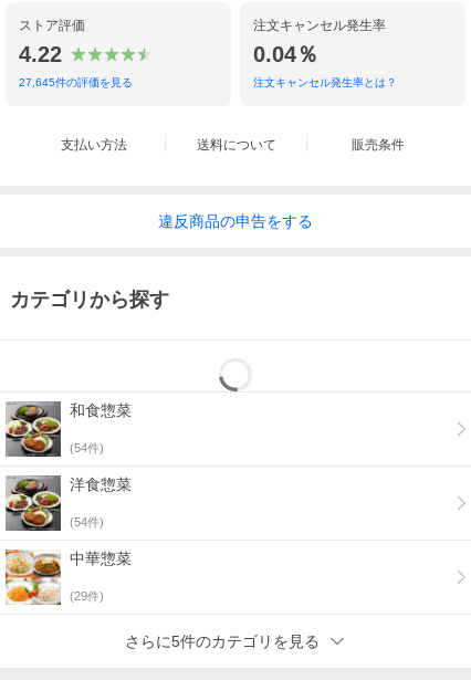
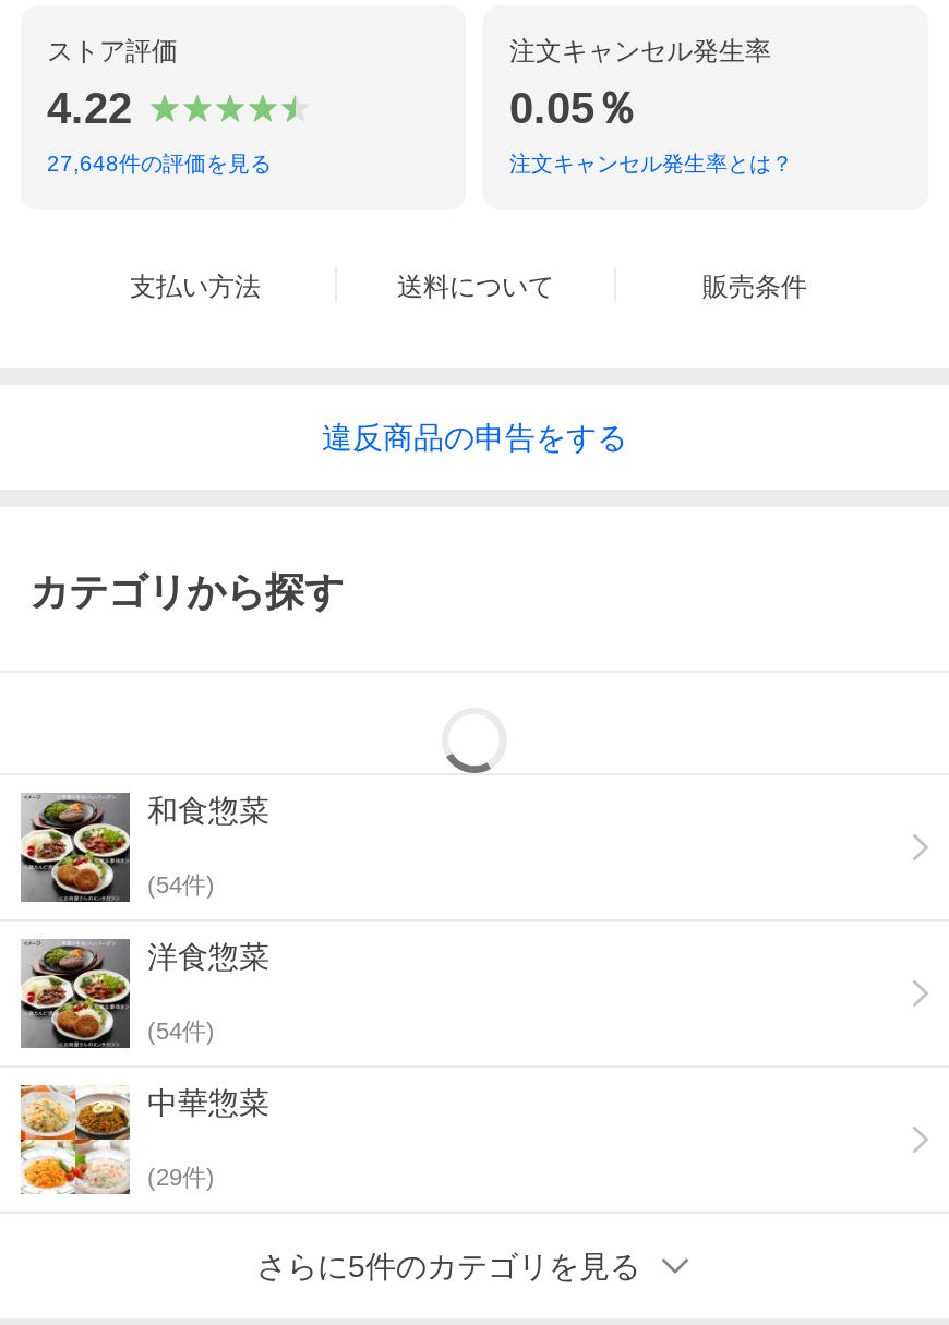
[253,42,318,67] 0.04％ -> [509,85,638,133] 0.05％
[19,77,133,89] 27,645件の評価を見る -> [47,152,272,176] 27,648件の評価を見る

